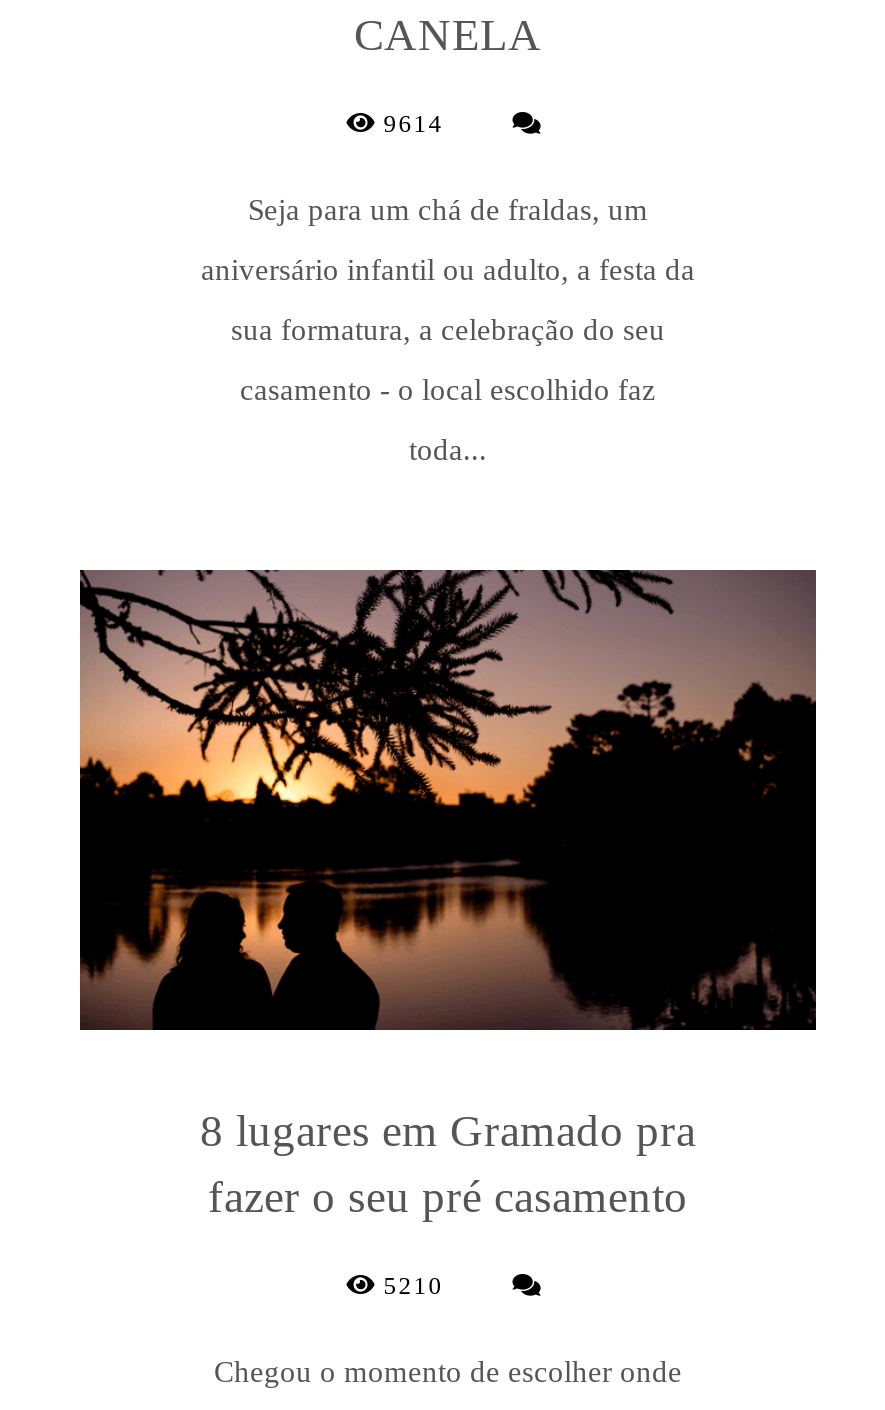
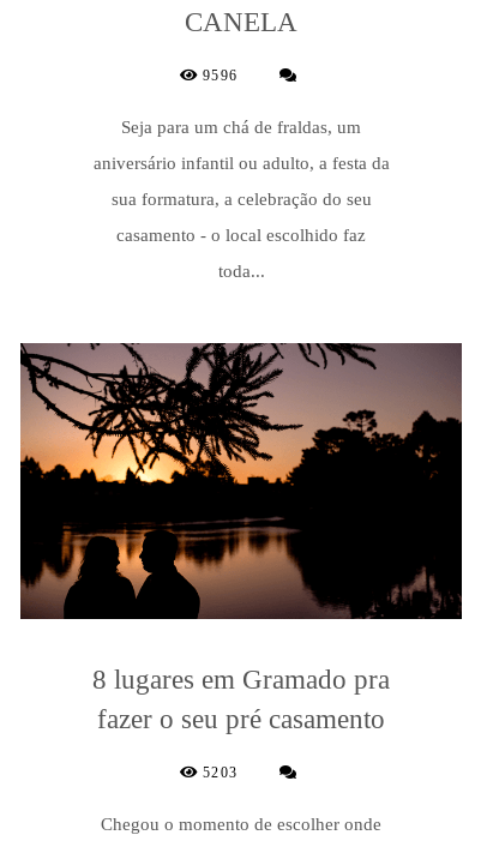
[384,110,444,138] 9614 -> [202,67,238,84] 9596
[384,1272,444,1300] 5210 -> [202,764,238,781] 5203

